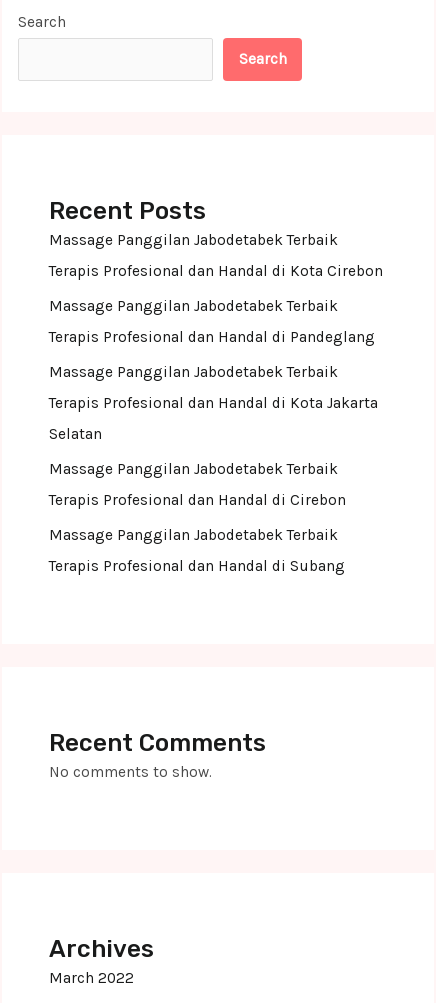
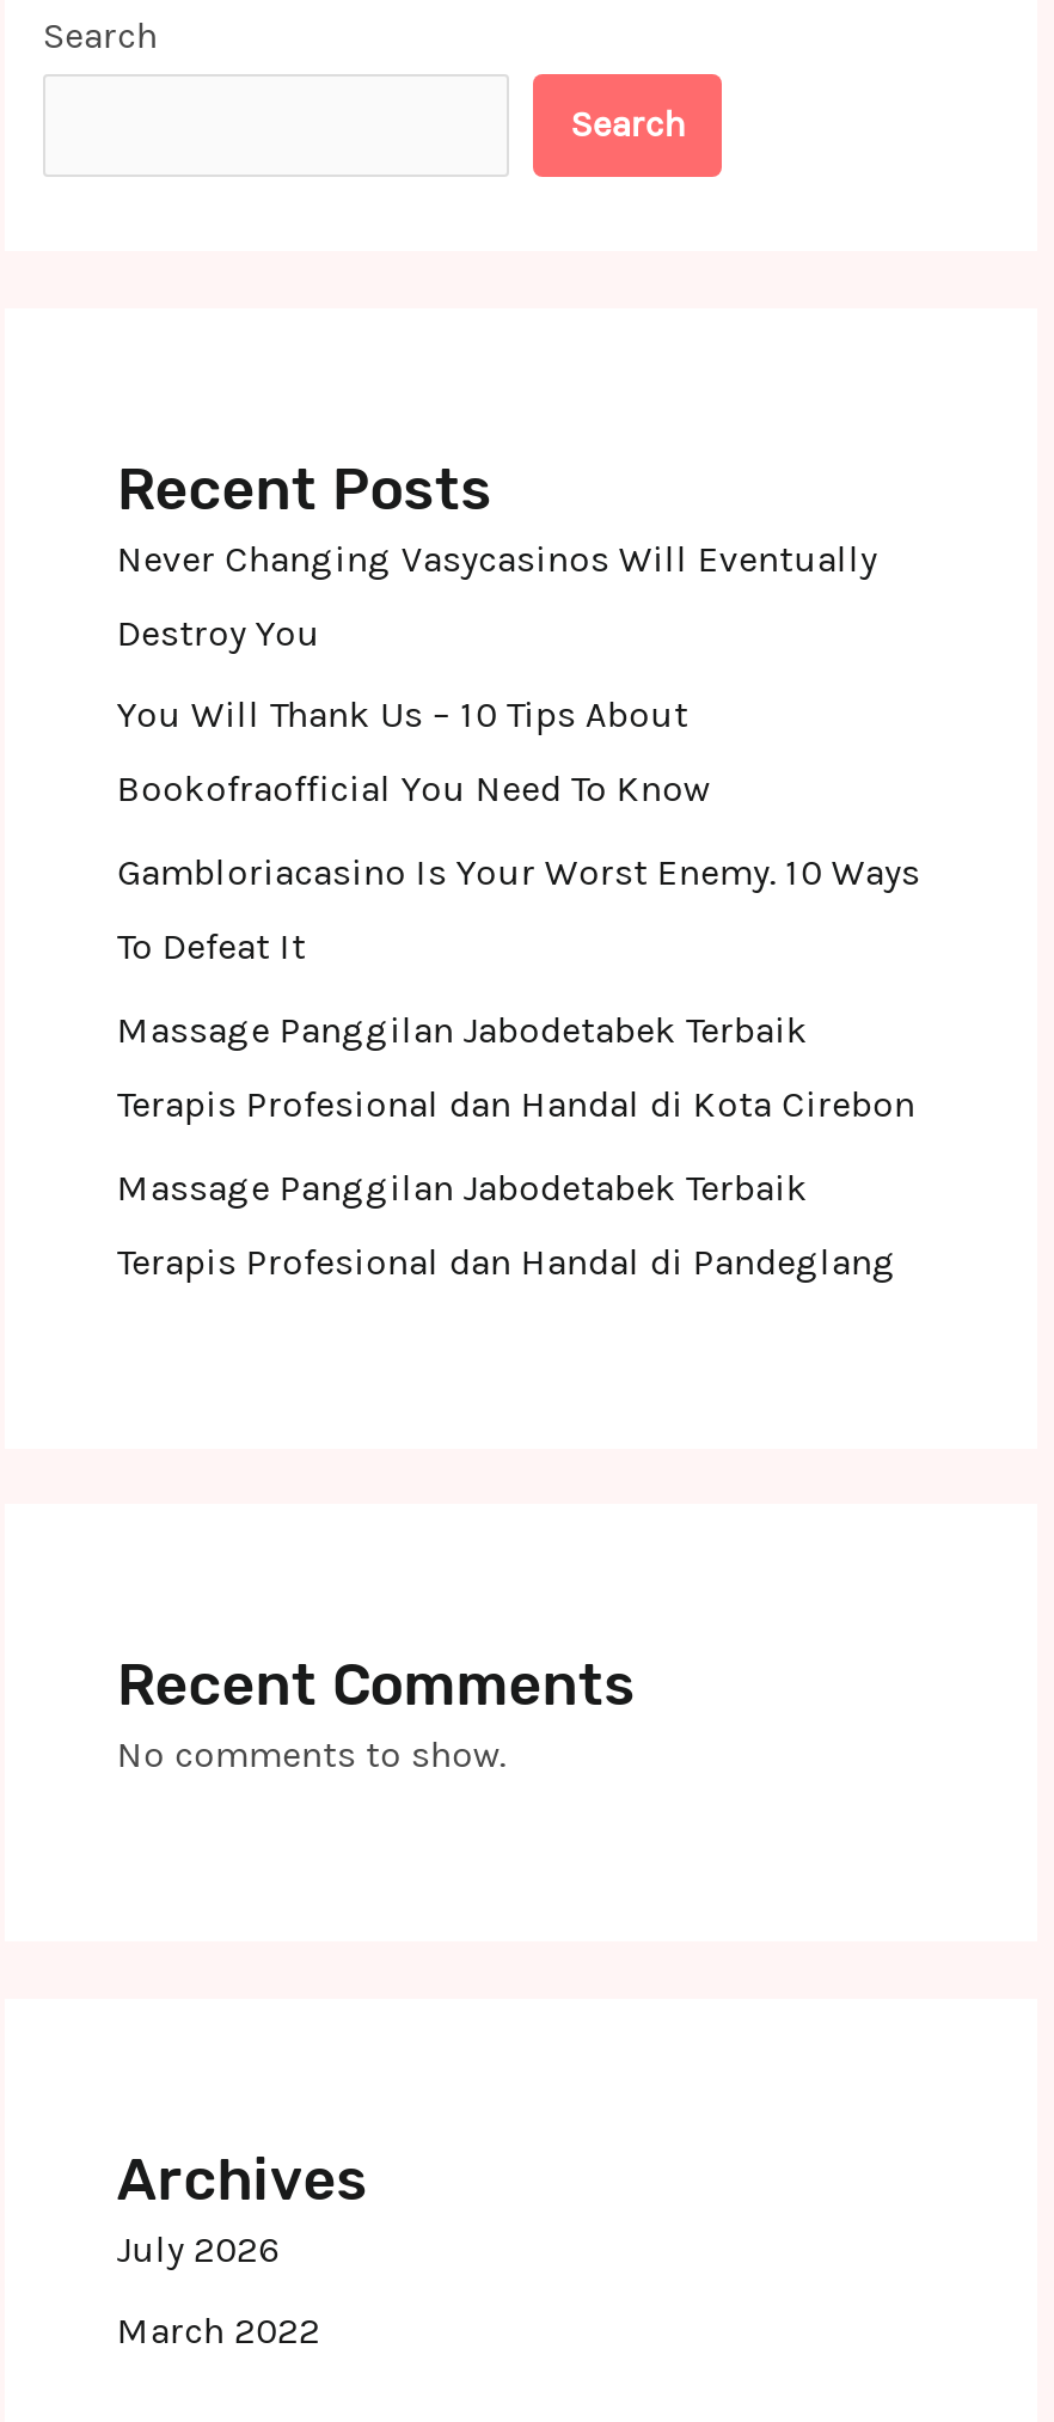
none -> [117,537,920,969] Never Changing Vasycasinos Will Eventually | Destroy You | You Will Thank Us – 10 Tips About | Bookofraofficial You Need To Know | Gambloriacasino Is Your Worst Enemy. 10 Ways | To Defeat It
moved [49,231,383,346] -> [117,1009,915,1284]: Massage Panggilan Jabodetabek Terbaik | Terapis Profesional dan Handal di Kota Cirebon | Massage Panggilan Jabodetabek Terbaik | Terapis Profesional dan Handal di Pandeglang
[49,363,378,575] Massage Panggilan Jabodetabek Terbaik | Terapis Profesional dan Handal di Kota Jakarta | Selatan | Massage Panggilan Jabodetabek Terbaik | Terapis Profesional dan Handal di Cirebon | Massage Panggilan Jabodetabek Terbaik | Terapis Profesional dan Handal di Subang -> none
moved [49,729,266,963] -> [117,1653,636,2213]: Recent Comments | No comments to show. | Archives
none -> [117,2227,279,2270] July 2026

